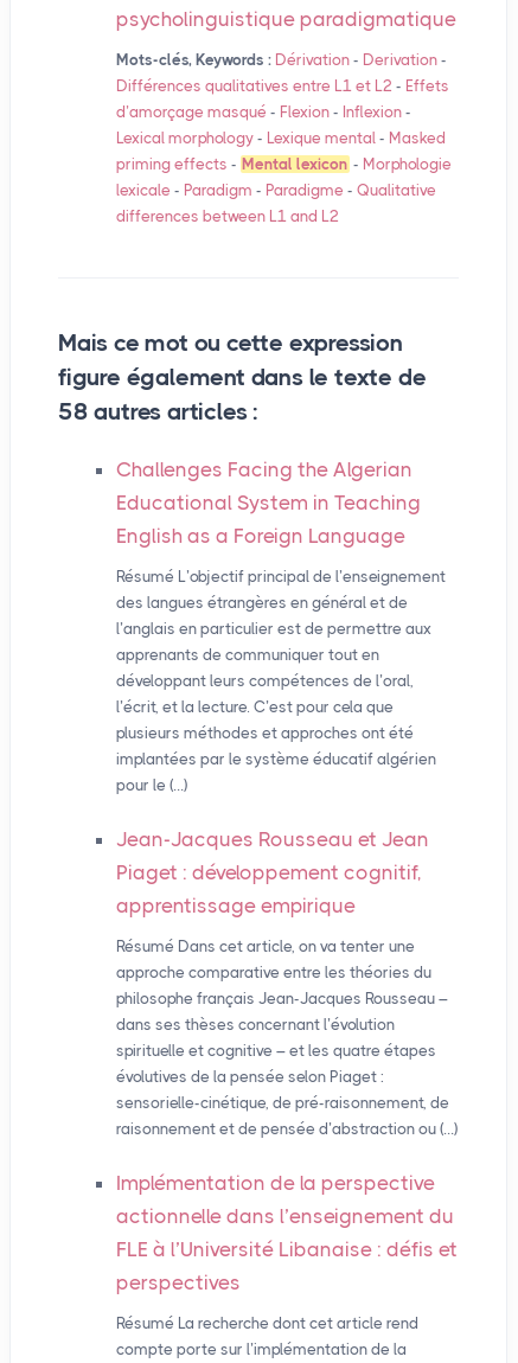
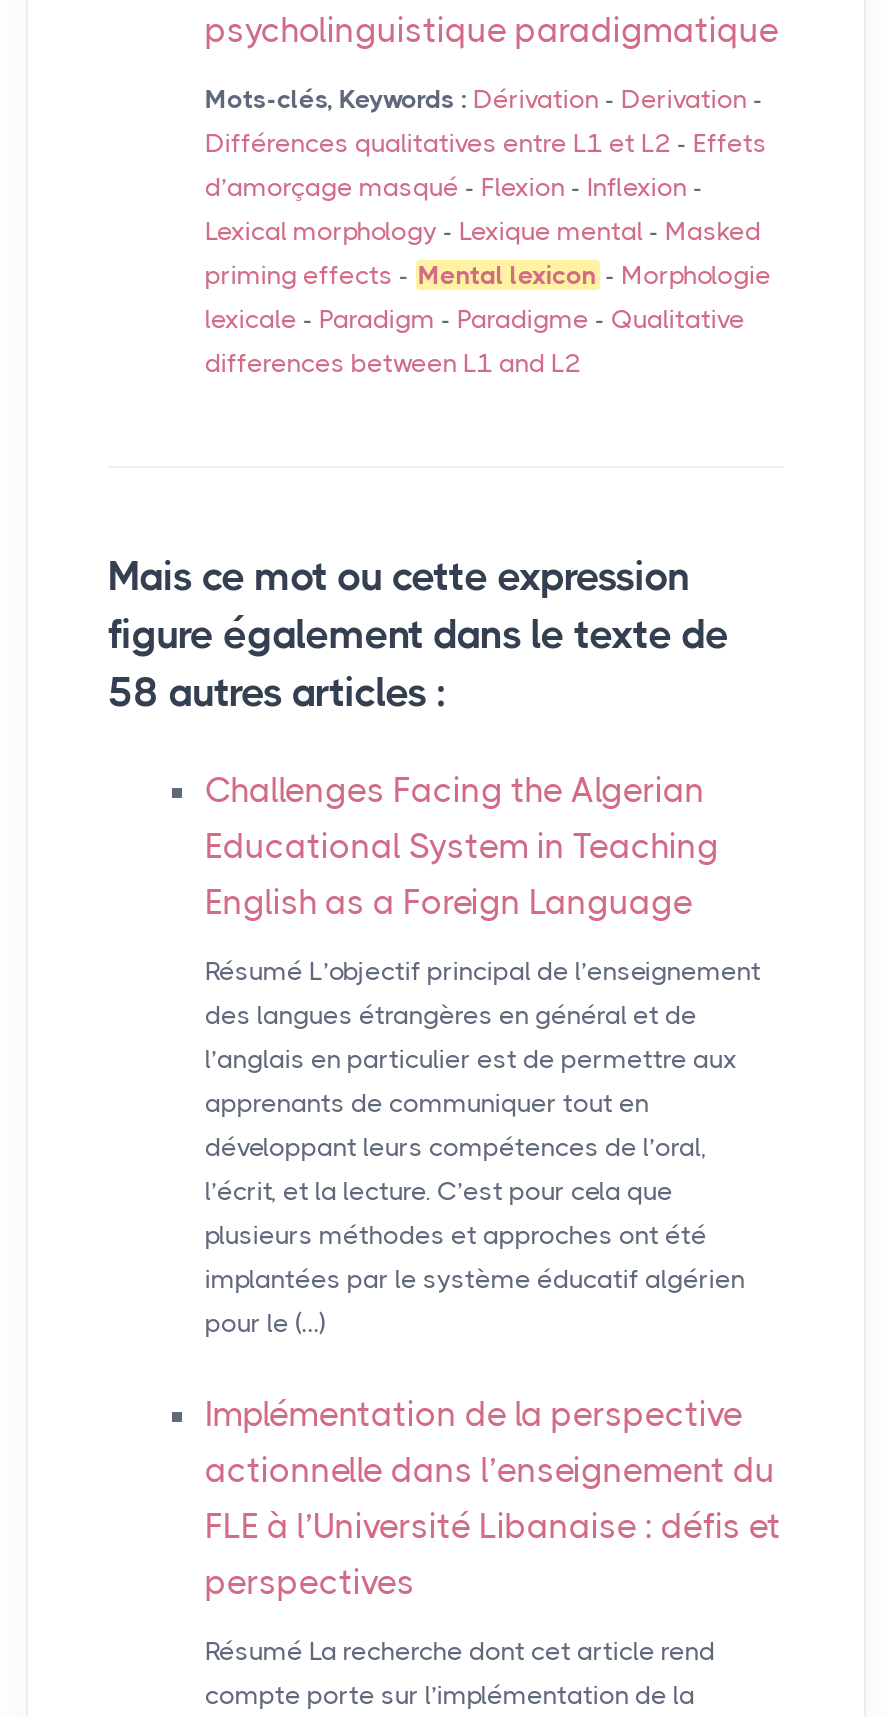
[116,827,457,1138] Jean-Jacques Rousseau et Jean | Piaget : développement cognitif, | apprentissage empirique | Résumé Dans cet article, on va tenter une | approche comparative entre les théories du | philosophe français Jean-Jacques Rousseau – | dans ses thèses concernant l’évolution | spirituelle et cognitive – et les quatre étapes | évolutives de la pensée selon Piaget : | sensorielle-cinétique, de pré-raisonnement, de | raisonnement et de pensée d’abstraction ou (…) -> none

